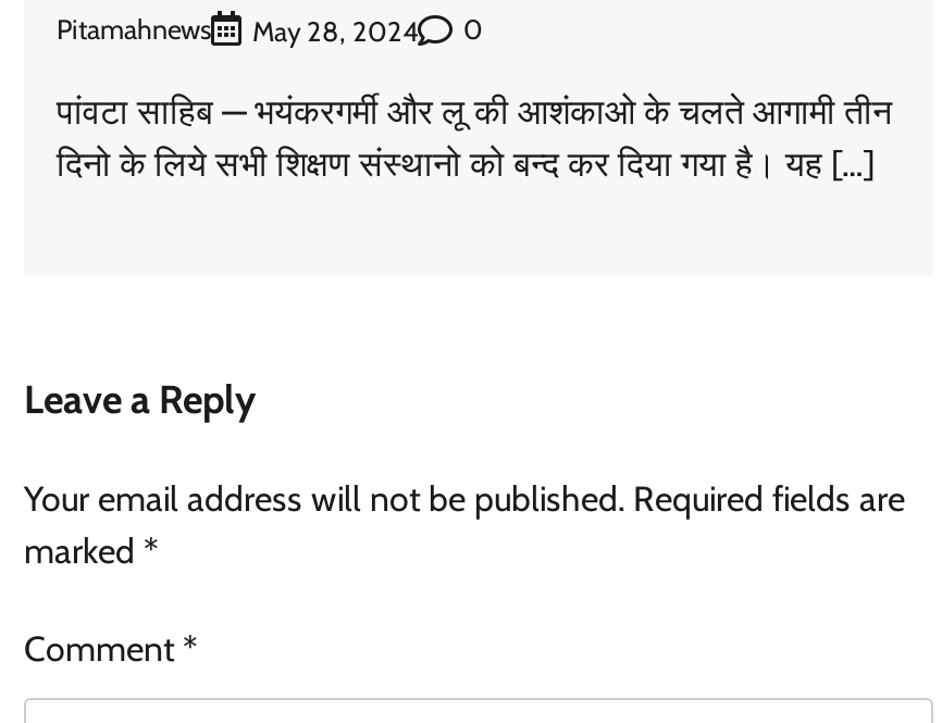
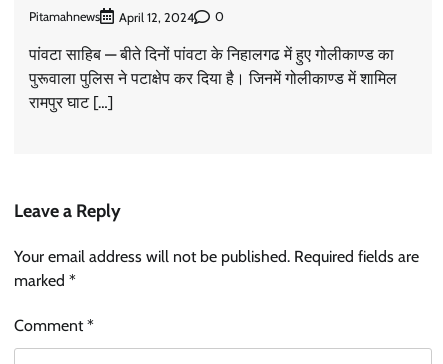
[252,15,418,48] May 28, 2024 -> [119,9,194,24] April 12, 2024
[57,91,892,185] पांवटा साहिब — भयंकरगर्मी और लू की आशंकाओ के चलते आगामी तीन | दिनो के लिये सभी शिक्षण संस्थानो को बन्द कर दिया गया है। यह […] -> [29,44,397,111] पांवटा साहिब — बीते दिनों पांवटा के निहालगढ में हुए गोलीकाण्ड का | पुरूवाला पुलिस ने पटाक्षेप कर दिया है। जिनमें गोलीकाण्ड में शामिल | रामपुर घाट […]

